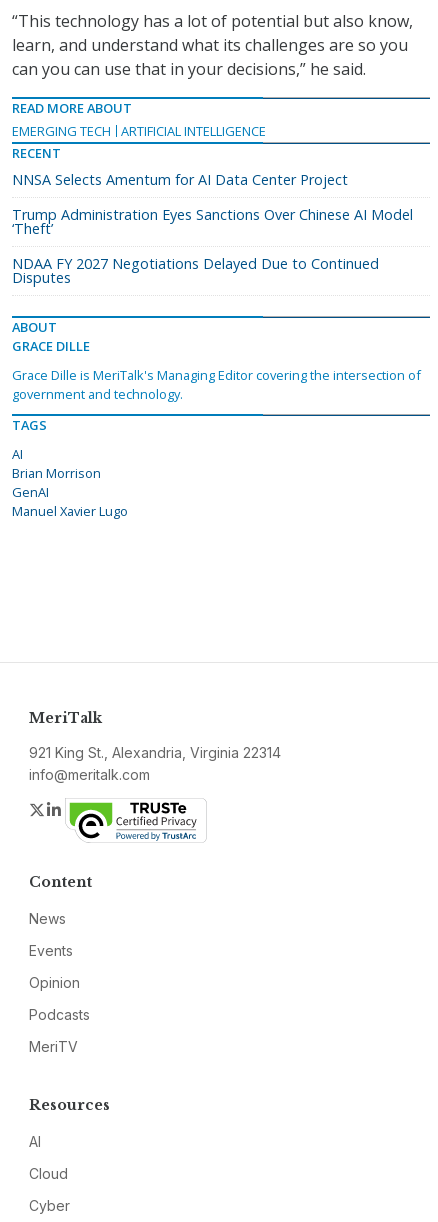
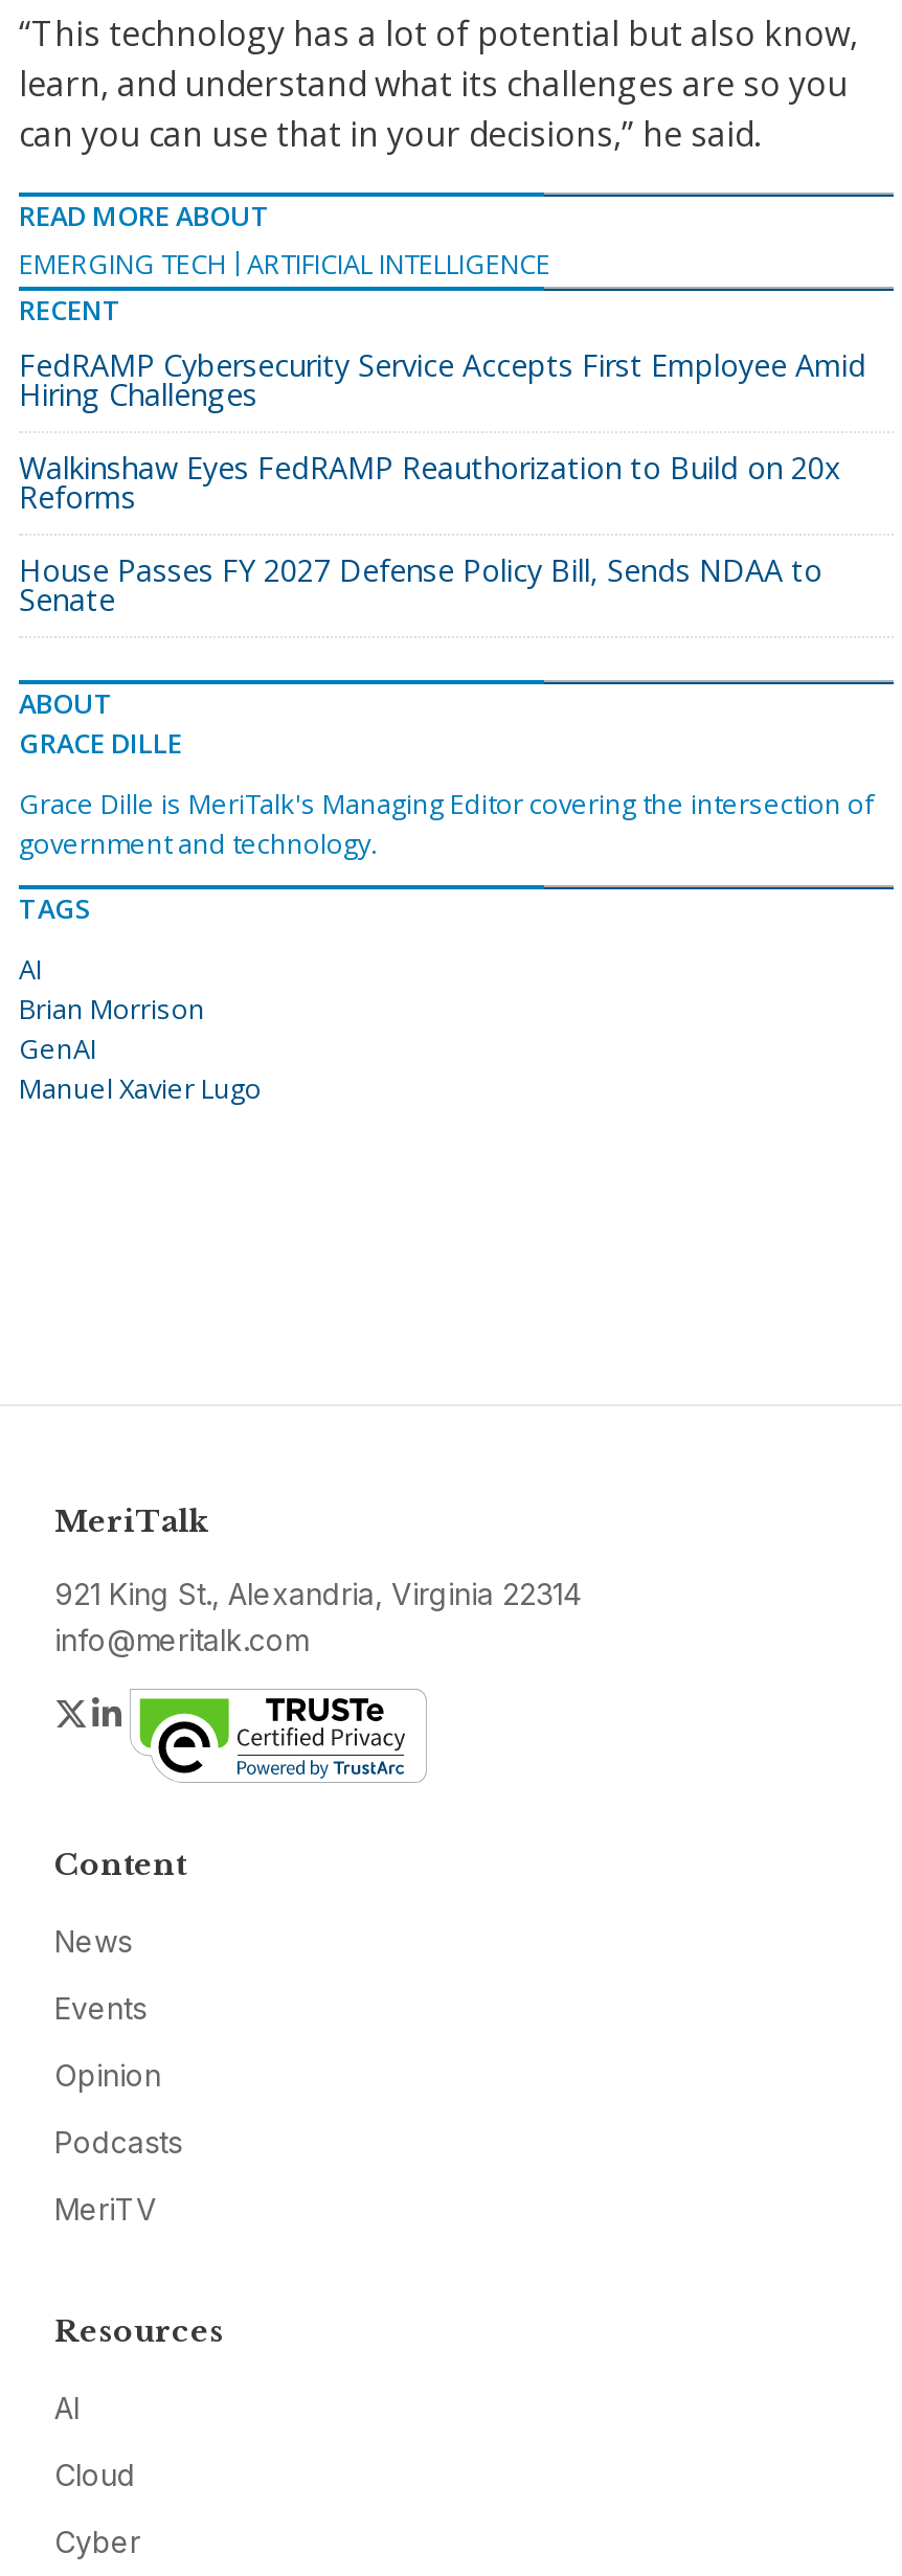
[12,170,348,189] NNSA Selects Amentum for AI Data Center Project -> [19,346,866,415] FedRAMP Cybersecurity Service Accepts First Employee Amid | Hiring Challenges
[12,205,413,238] Trump Administration Eyes Sanctions Over Chinese AI Model | ‘Theft’ -> [19,448,841,517] Walkinshaw Eyes FedRAMP Reauthorization to Build on 20x | Reforms
[12,254,379,287] NDAA FY 2027 Negotiations Delayed Due to Continued | Disputes -> [19,551,822,620] House Passes FY 2027 Defense Policy Bill, Sends NDAA to | Senate

